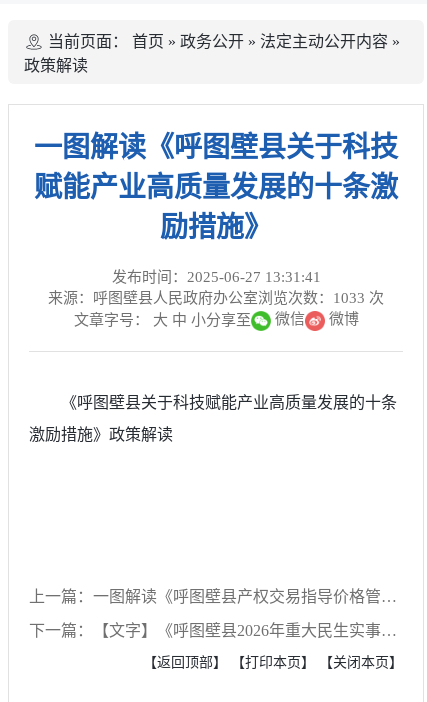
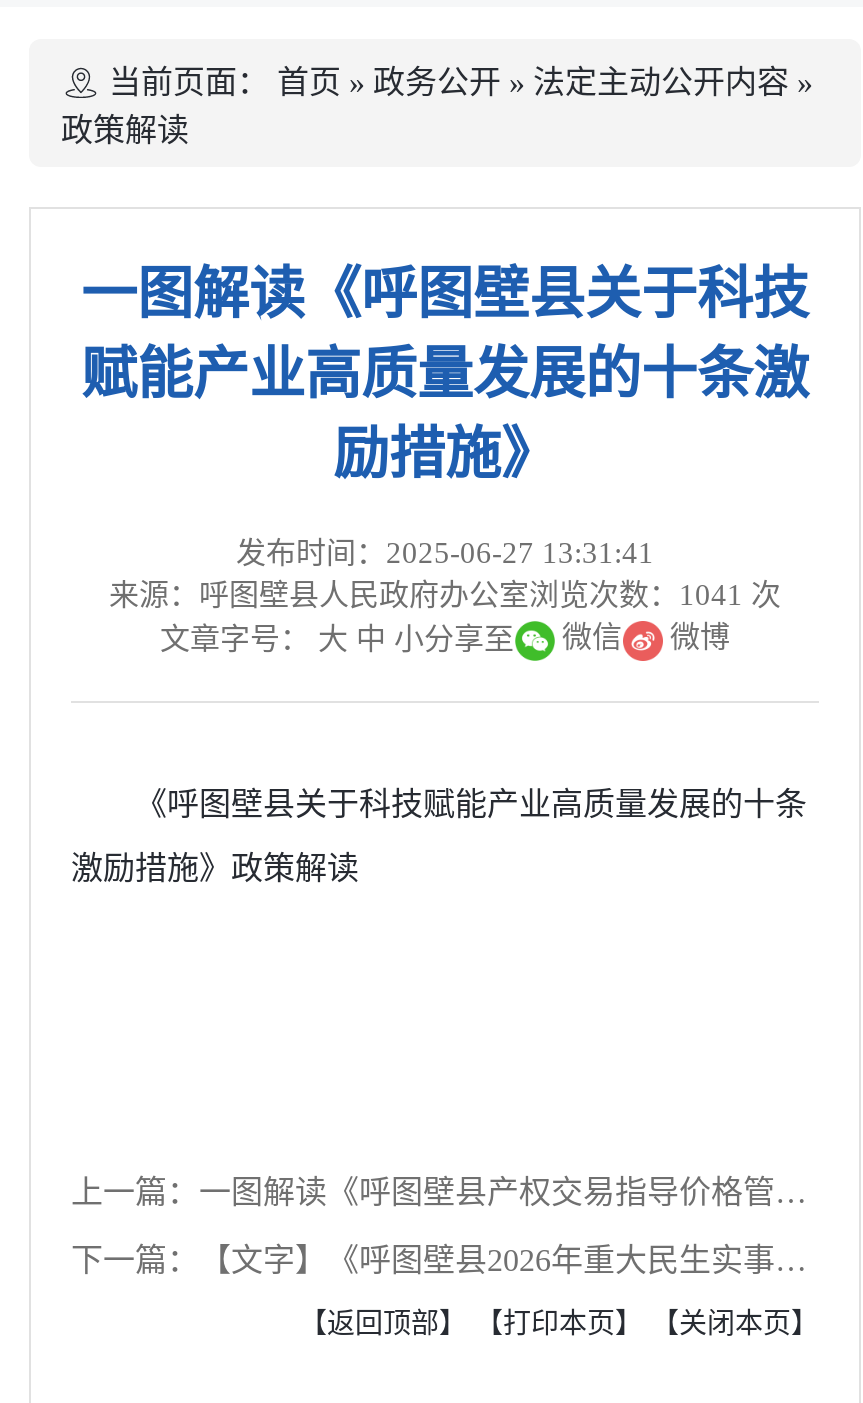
[48,290,384,306] 来源：呼图壁县人民政府办公室浏览次数：1033次 -> [109,579,781,611] 来源：呼图壁县人民政府办公室浏览次数：1041次

